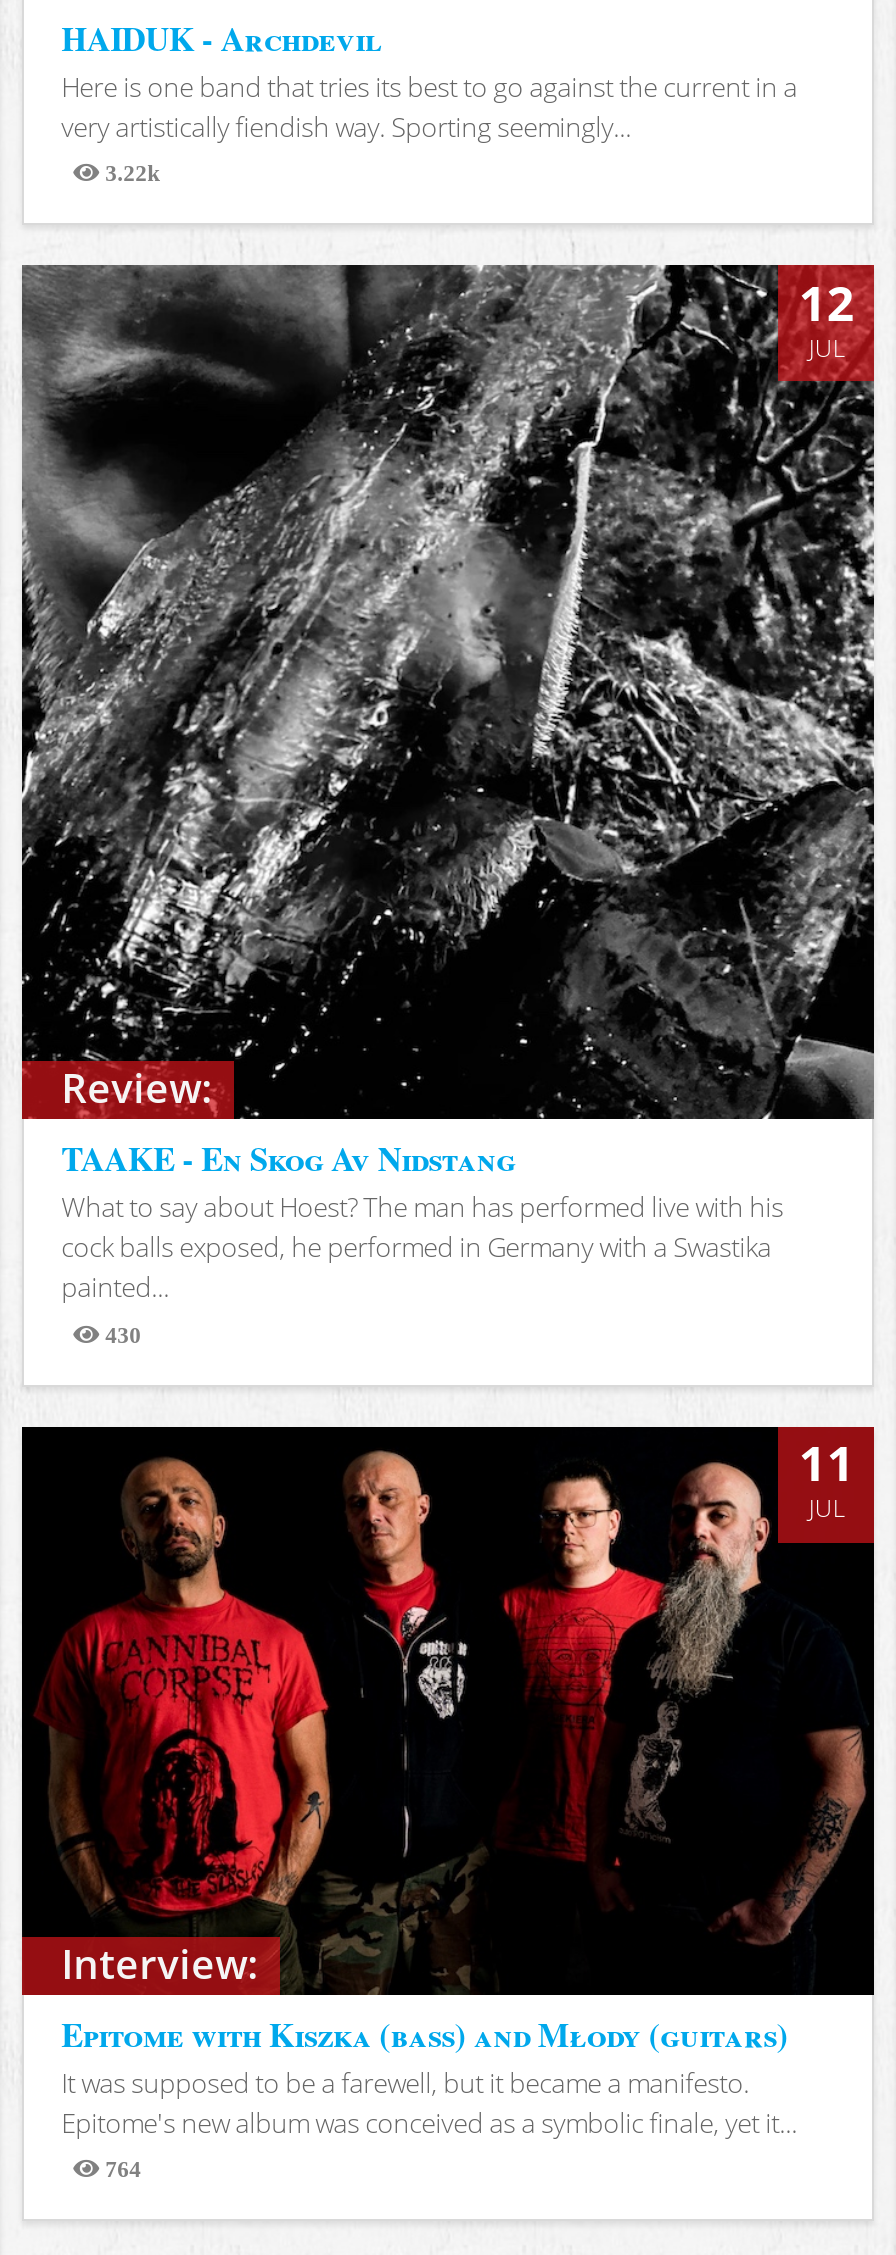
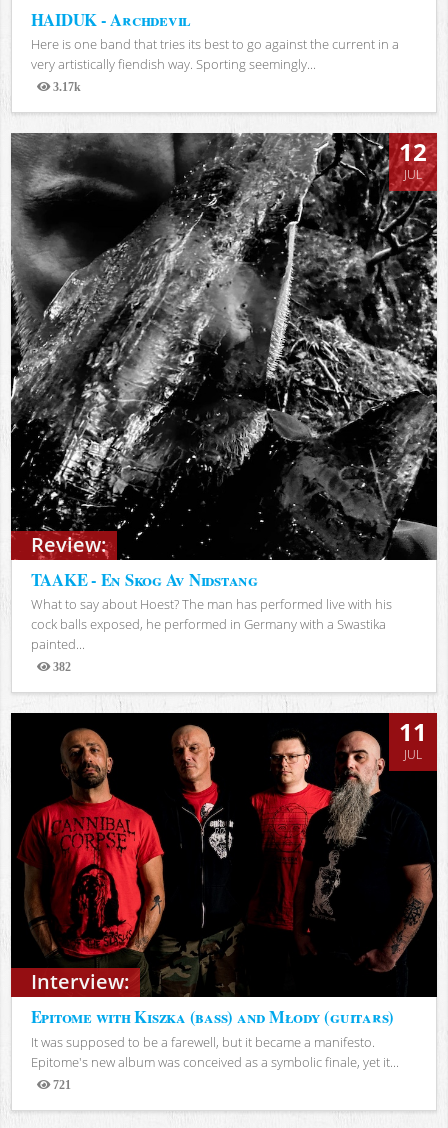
[99,161,161,183] 3.22k -> [50,81,81,92] 3.17k
[99,1322,141,1344] 430 -> [50,661,71,672] 382
[99,2157,141,2179] 764 -> [50,1079,71,1090] 721

